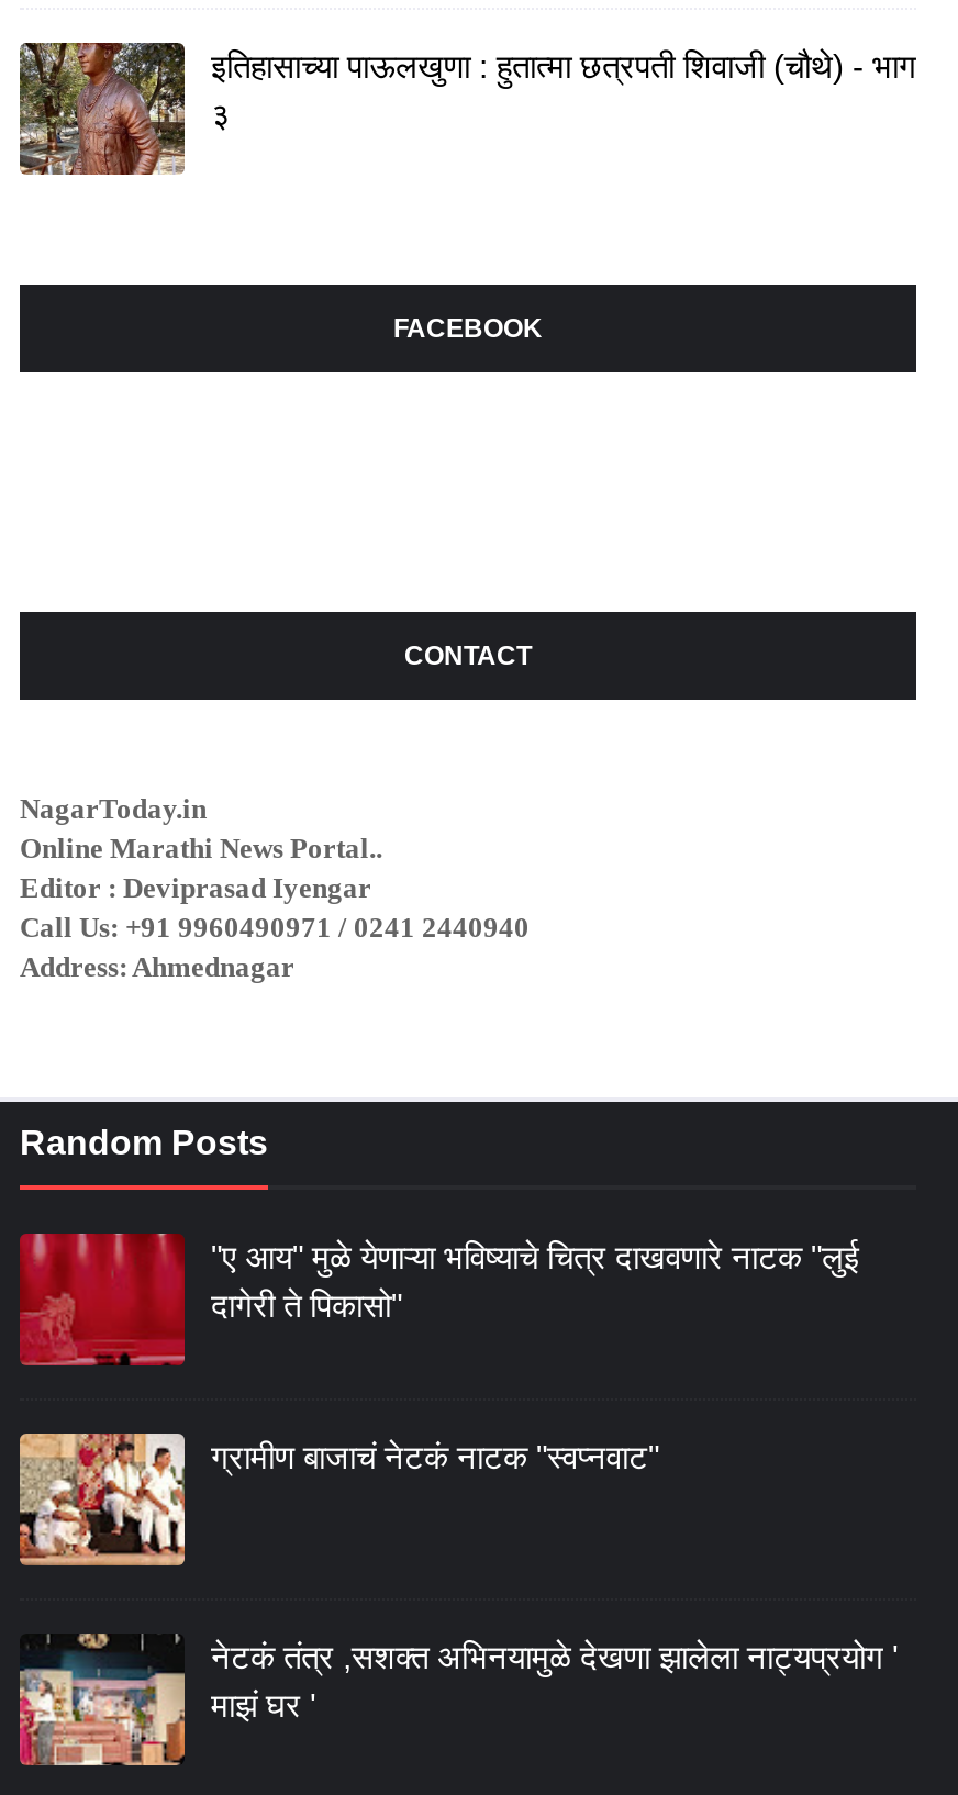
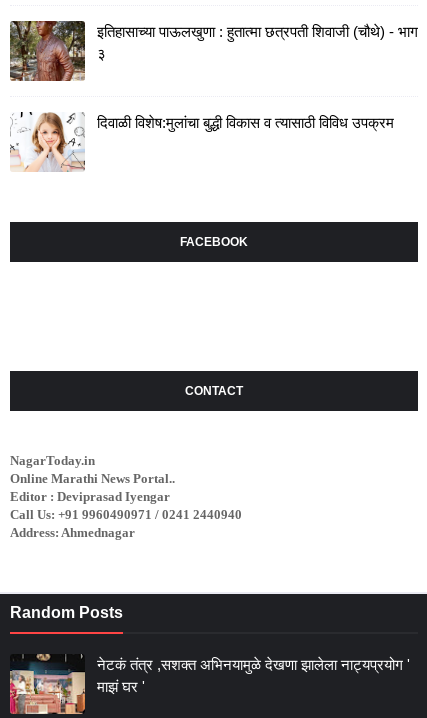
none -> [10,112,394,172] [image] | दिवाळी विशेष:मुलांचा बुद्धी विकास व त्यासाठी विविध उपक्रम
moved [20,313,543,1161] -> [10,235,248,621]: FACEBOOK | CONTACT | NagarToday.in | Online Marathi News Portal.. | Editor : Deviprasad Iyengar | Call Us: +91 9960490971 / 0241 2440940 | Address: Ahmednagar | Random Posts
[18,1231,859,1368] [image] | "ए आय" मुळे येणाऱ्या भविष्याचे चित्र दाखवणारे नाटक "लुई | दागेरी ते पिकासो" -> none
[18,1431,659,1568] [image] | ग्रामीण बाजाचं नेटकं नाटक "स्वप्नवाट" -> none

